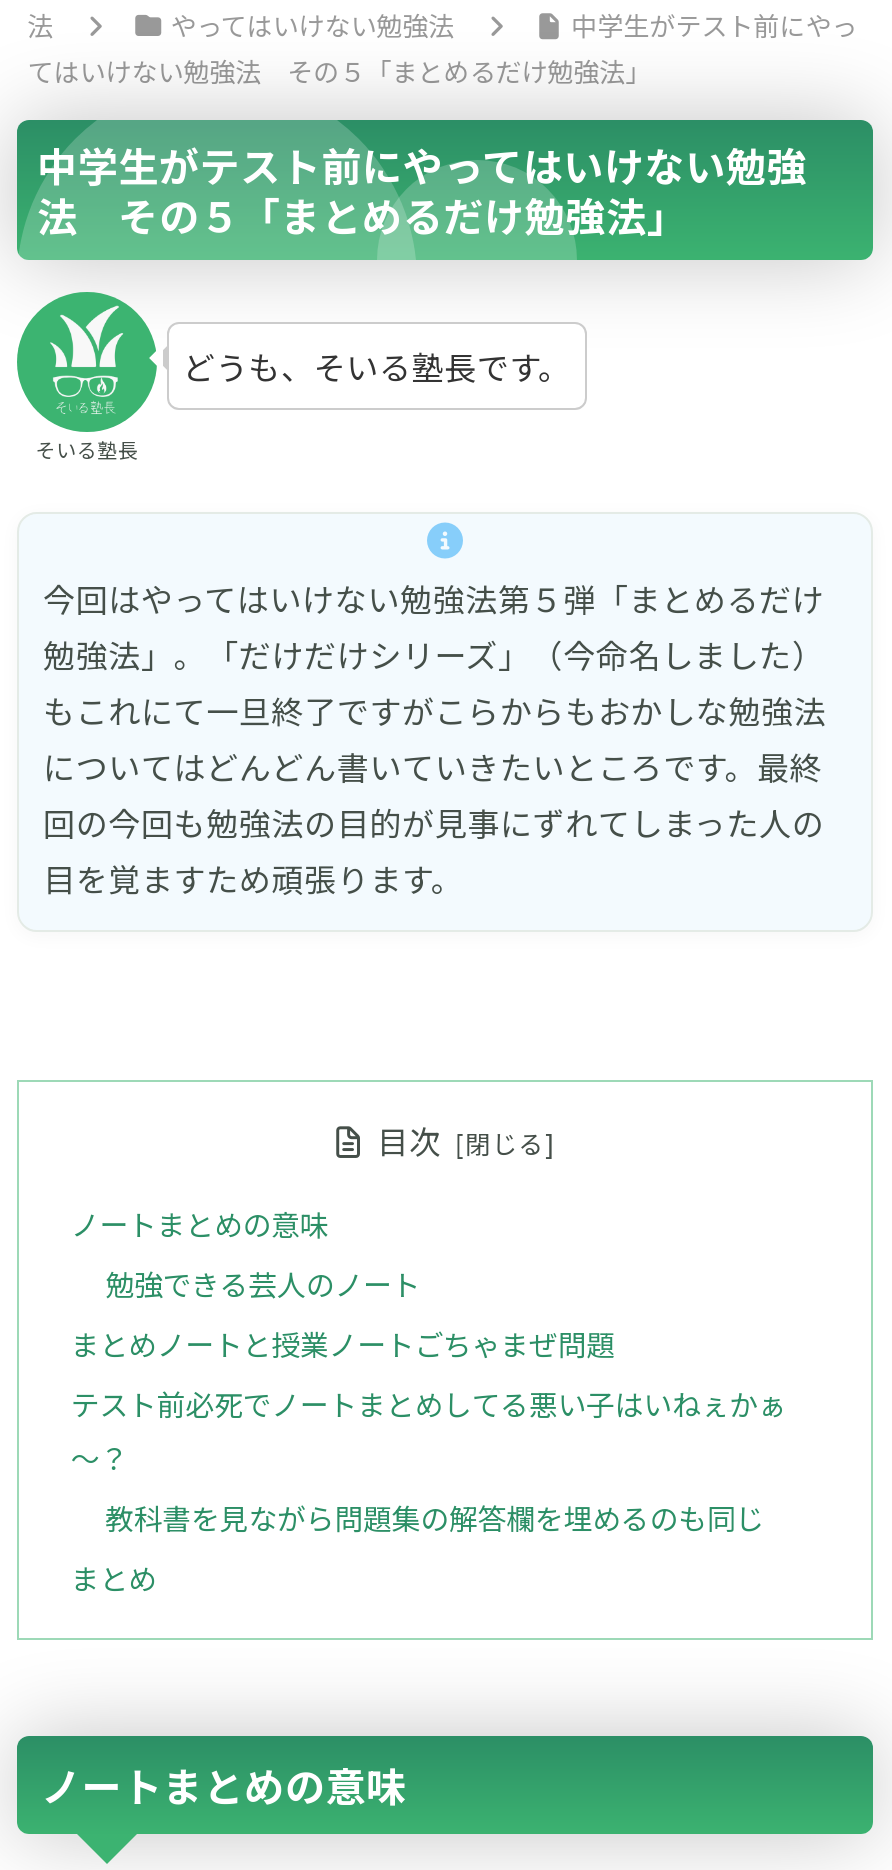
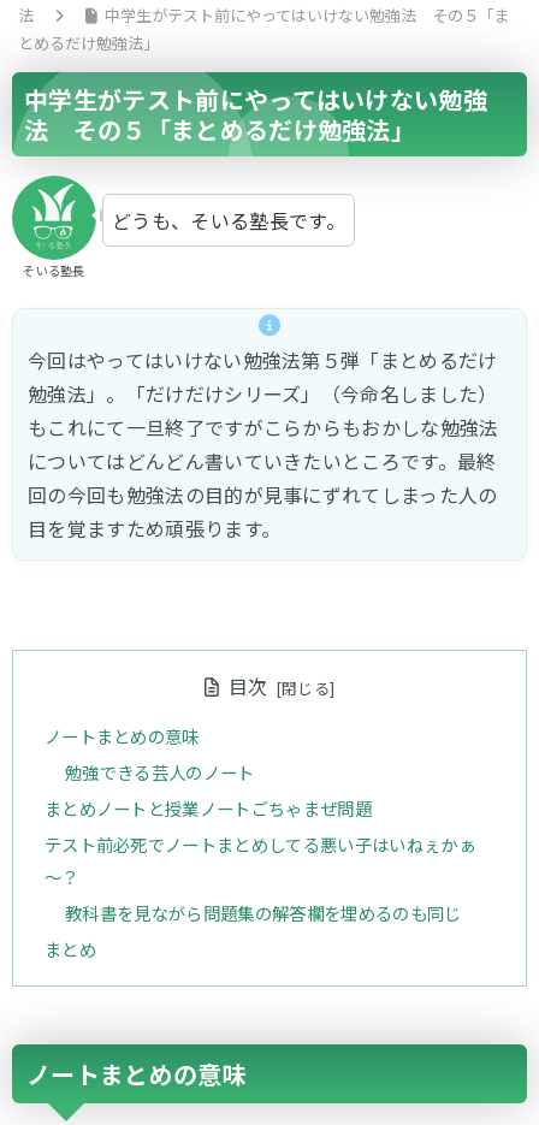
[27,6,857,90] やってはいけない勉強法 | 中学生がテスト前にやっ | てはいけない勉強法 その５「まとめるだけ勉強法」 -> [18,4,510,54] 中学生がテスト前にやってはいけない勉強法 その５「ま | とめるだけ勉強法」

